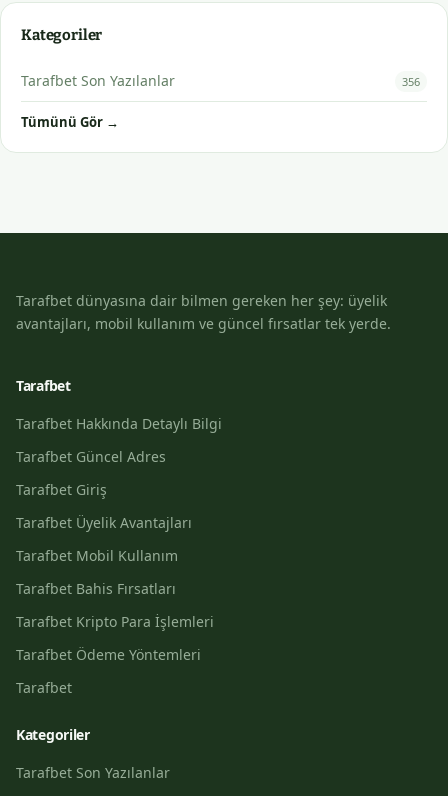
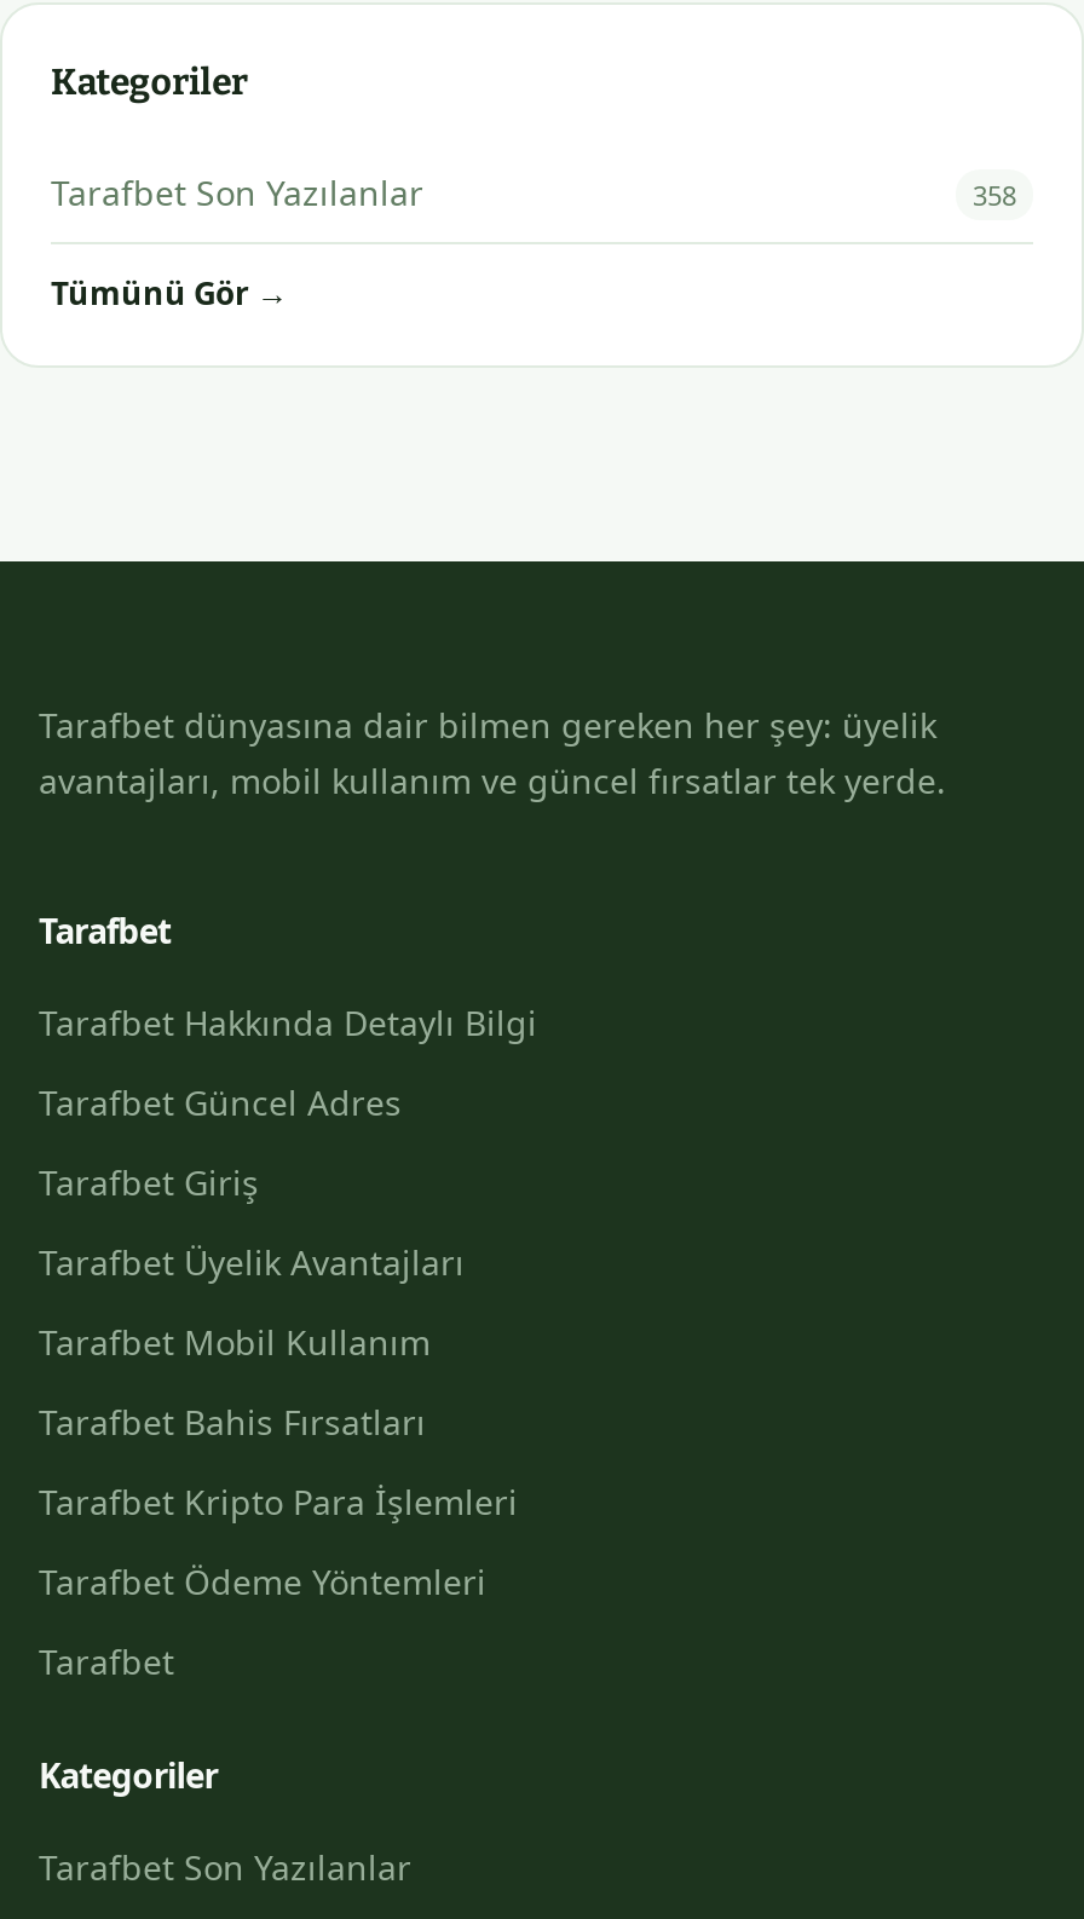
[402,74,420,89] 356 -> [973,176,1016,212] 358

